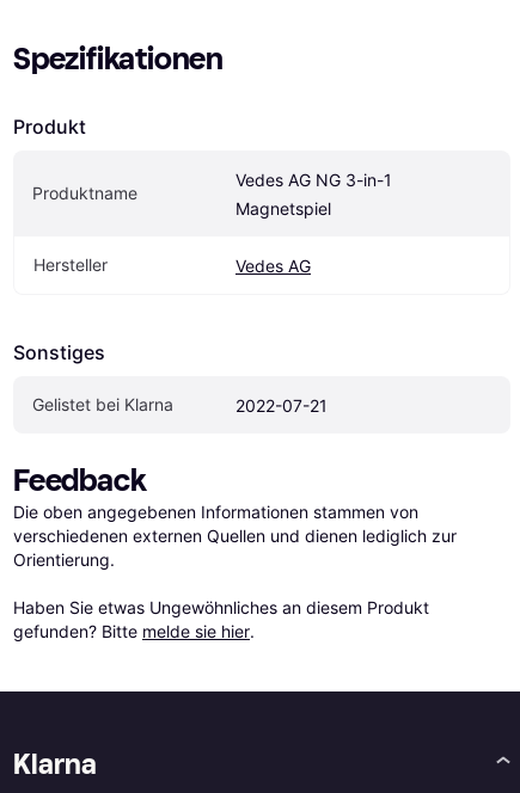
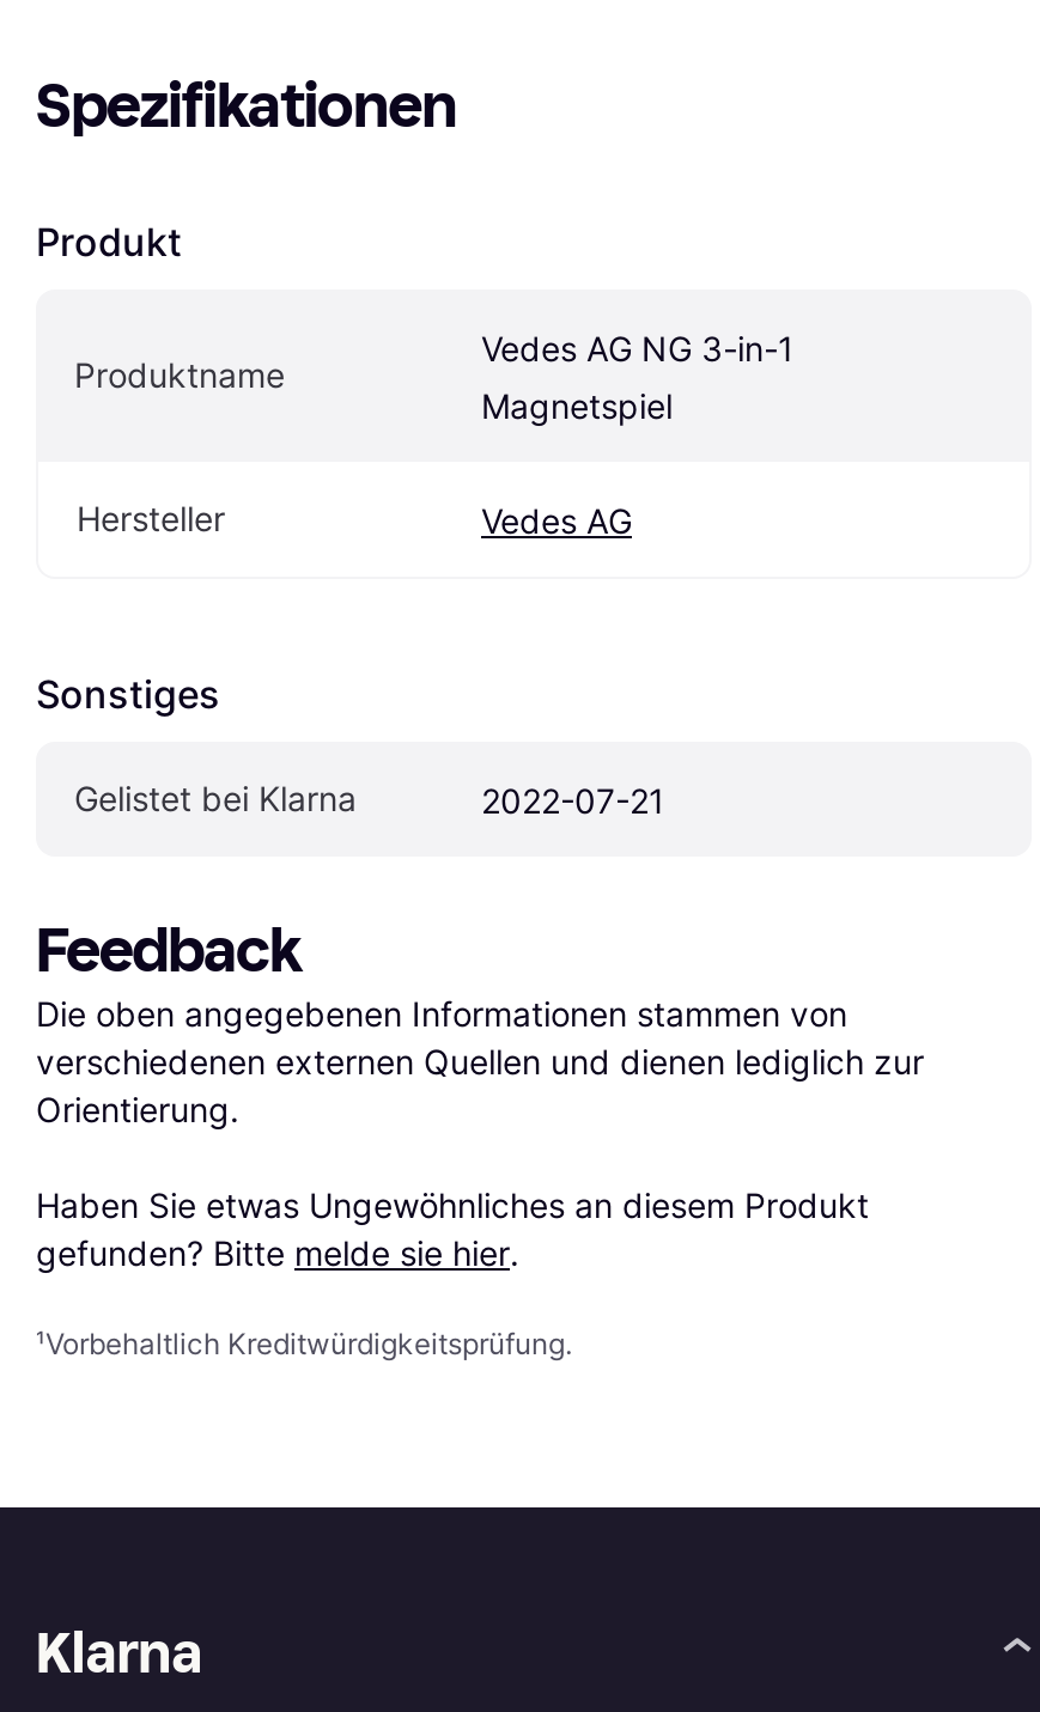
none -> [36,1325,572,1361] ¹Vorbehaltlich Kreditwürdigkeitsprüfung.

